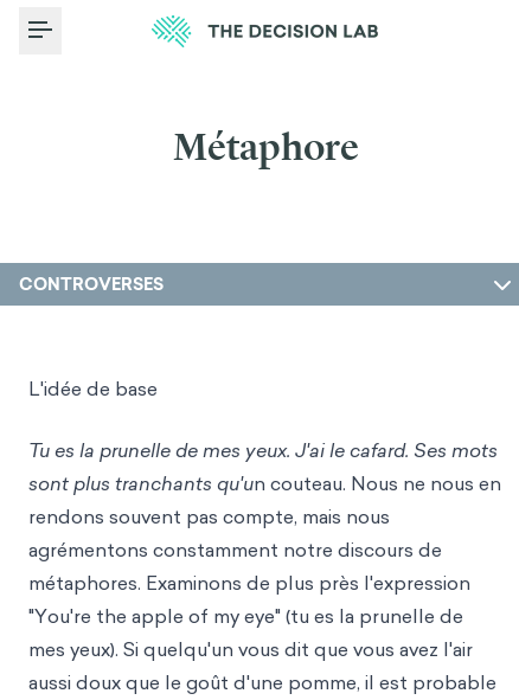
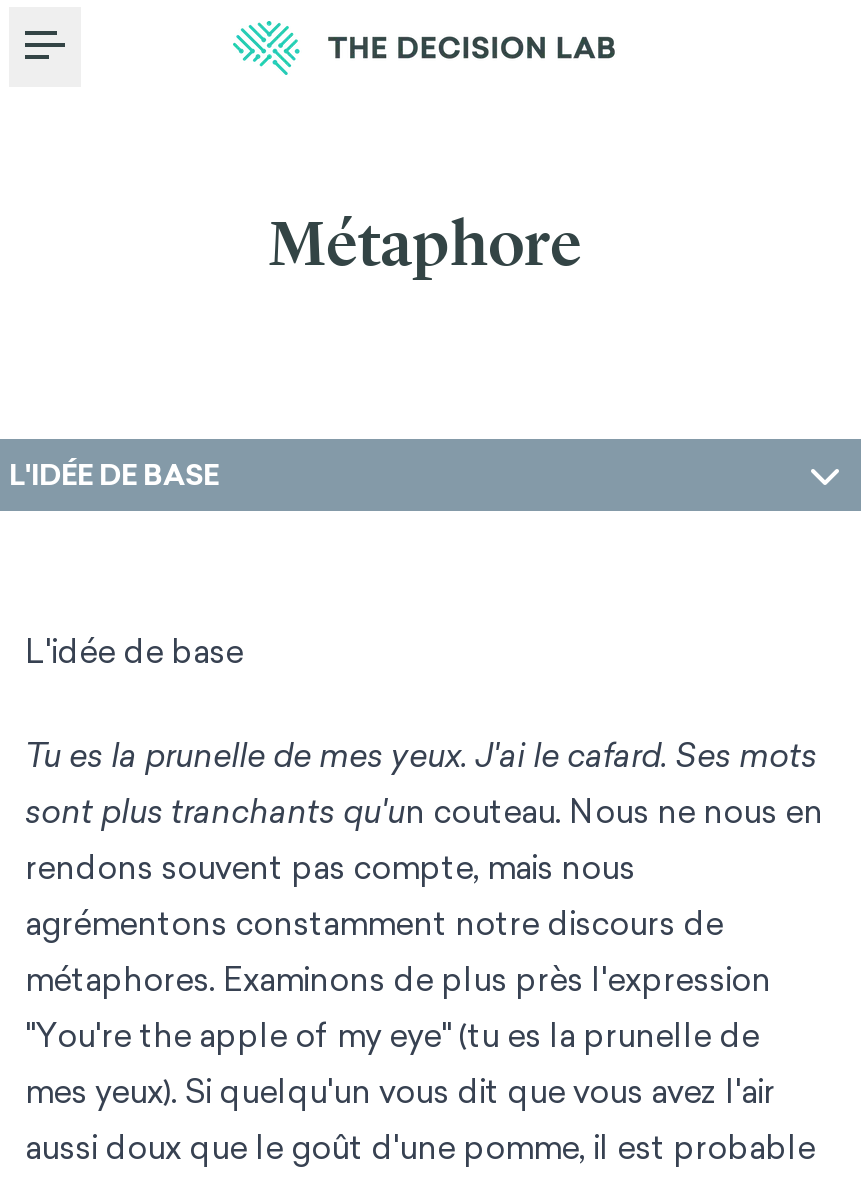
[19,272,164,296] CONTROVERSES -> [9,455,219,495] L'IDÉE DE BASE

